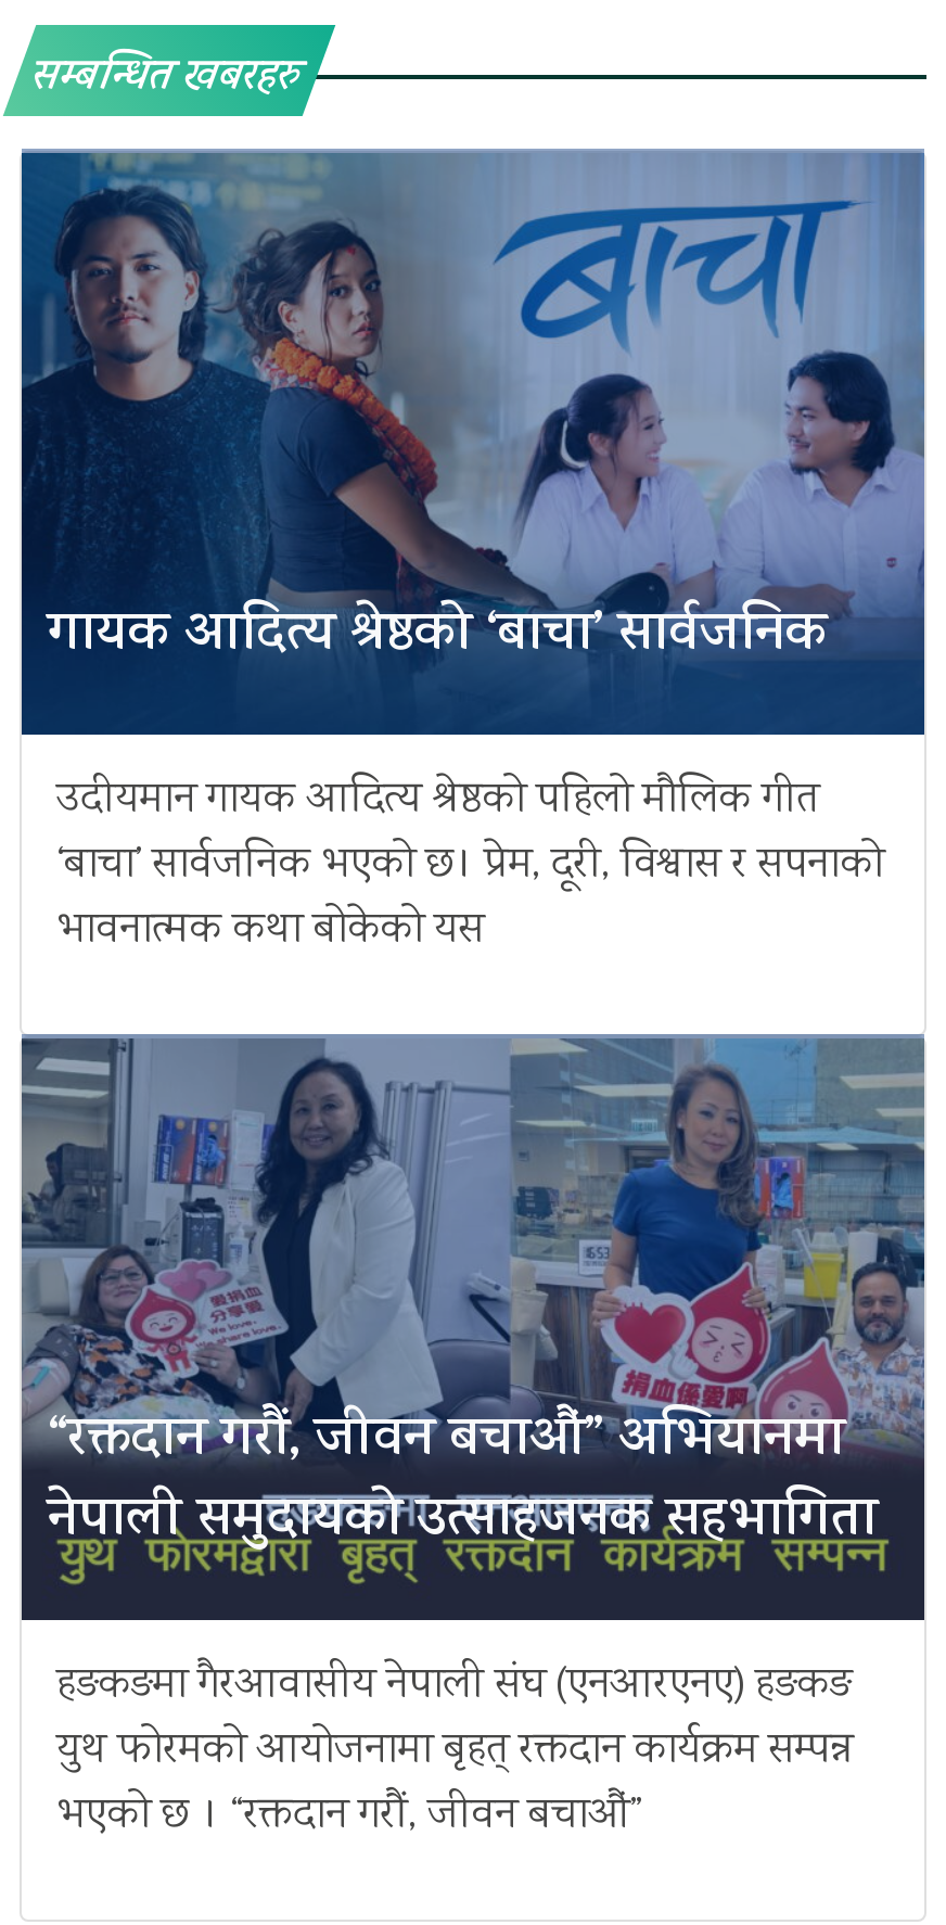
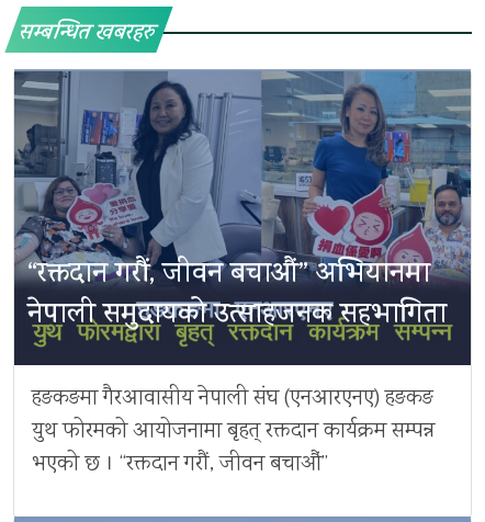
[20,153,924,961] [image] | गायक आदित्य श्रेष्ठको ‘बाचा’ सार्वजनिक | उदीयमान गायक आदित्य श्रेष्ठको पहिलो मौलिक गीत | ‘बाचा’ सार्वजनिक भएको छ। प्रेम, दूरी, विश्वास र सपनाको | भावनात्मक कथा बोकेको यस -> none

